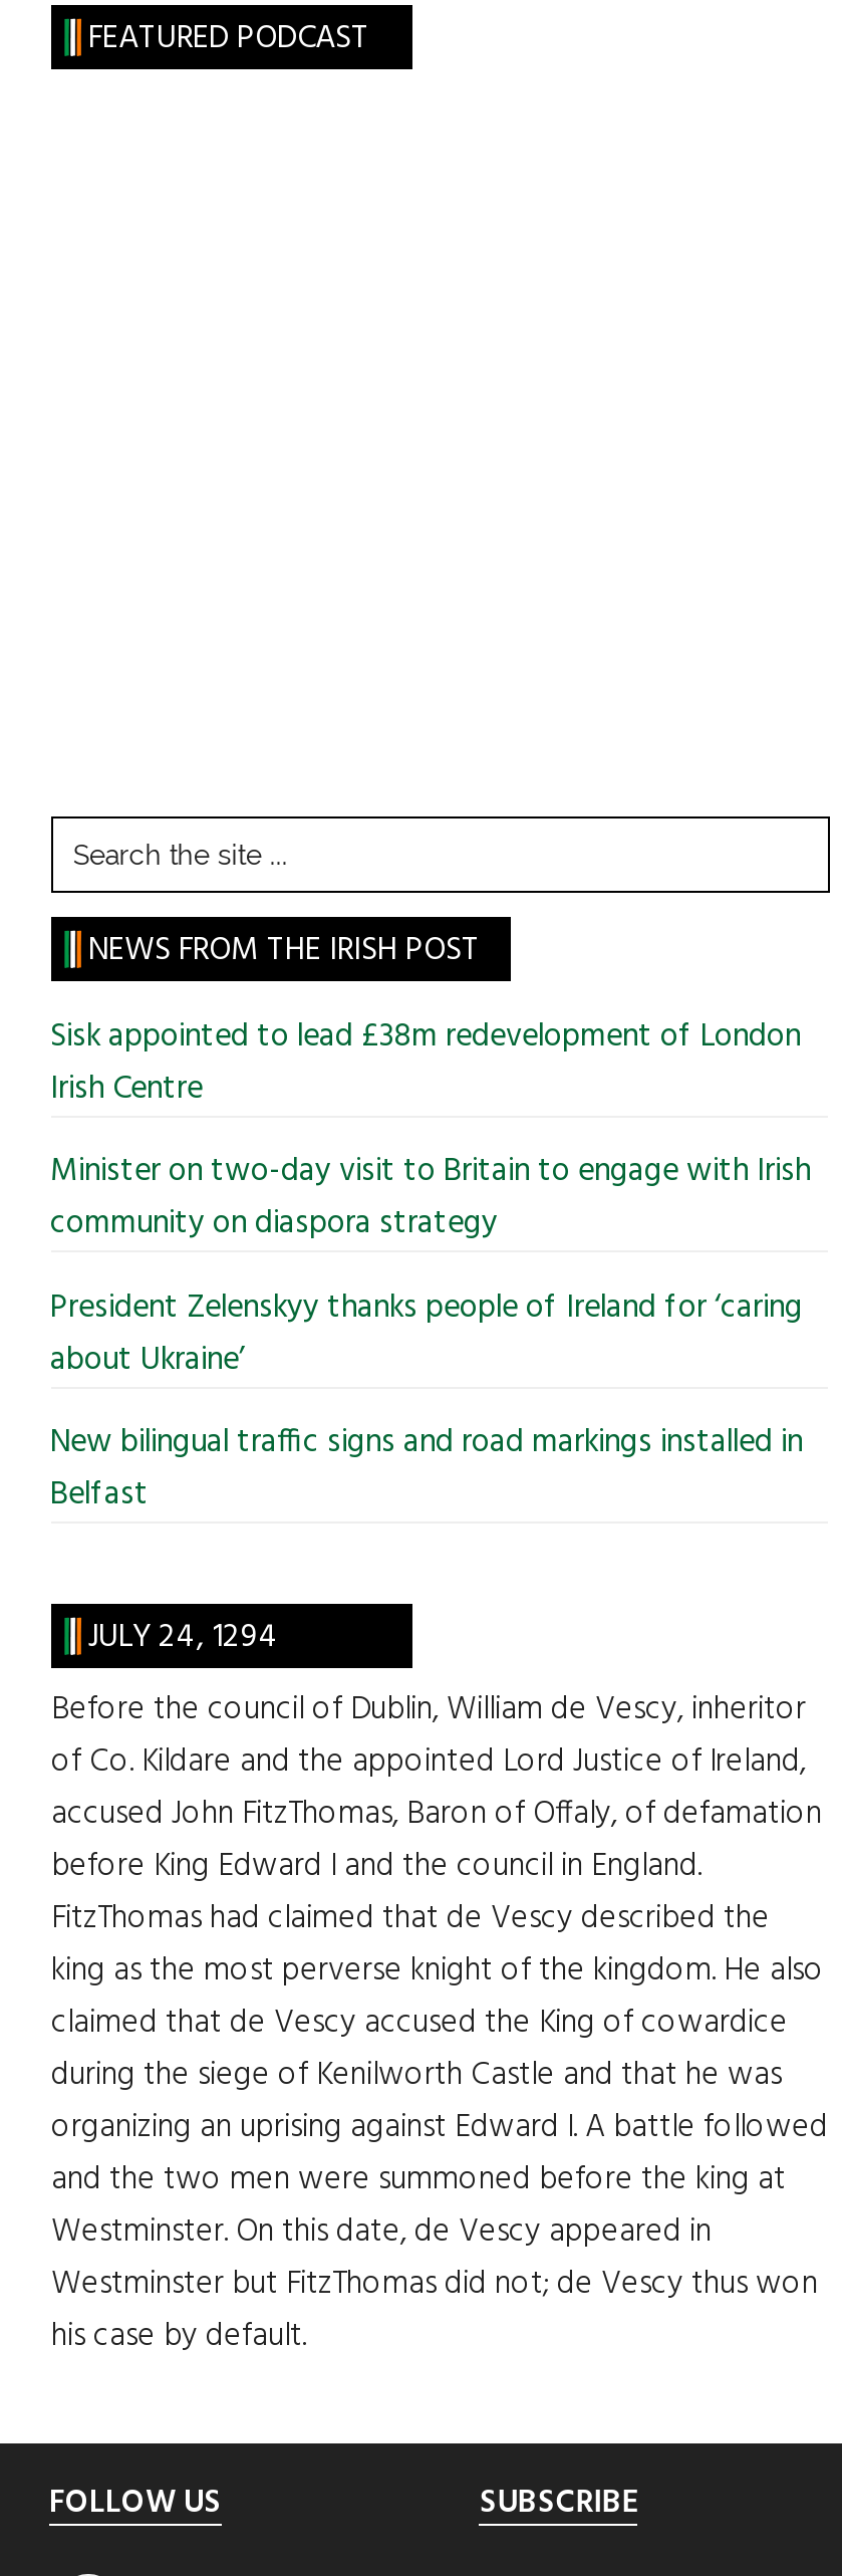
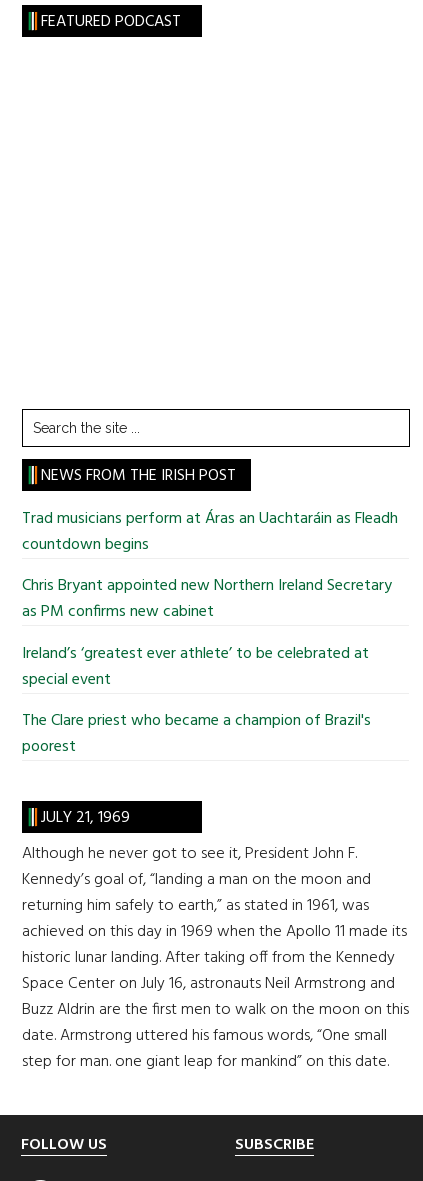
[50,1011,801,1116] Sisk appointed to lead £38m redevelopment of London | Irish Centre -> [21,506,397,558] Trad musicians perform at Áras an Uachtaráin as Fleadh | countdown begins
[50,1147,811,1251] Minister on two-day visit to Britain to engage with Irish | community on diaspora strategy -> [21,573,391,625] Chris Bryant appointed new Northern Ireland Secretary | as PM confirms new cabinet
[50,1282,803,1387] President Zelenskyy thanks people of Ireland for ‘caring | about Ukraine’ -> [21,641,368,693] Ireland’s ‘greatest ever athlete’ to be celebrated at | special event
[50,1418,803,1522] New bilingual traffic signs and road markings installed in | Belfast -> [21,708,370,760] The Clare priest who became a champion of Brazil's | poorest
[51,1613,828,2364] JULY 24, 1294 | Before the council of Dublin, William de Vescy, inheritor | of Co. Kildare and the appointed Lord Justice of Ireland, | accused John FitzThomas, Baron of Offaly, of defamation | before King Edward I and the council in England. | FitzThomas had claimed that de Vescy described the | king as the most perverse knight of the kingdom. He also | claimed that de Vescy accused the King of cowardice | during the siege of Kenilworth Castle and that he was | organizing an uprising against Edward I. A battle followed | and the two men were summoned before the king at | Westminster. On this date, de Vescy appeared in | Westminster but FitzThomas did not; de Vescy thus won | his case by default. -> [22,805,409,1075] JULY 21, 1969 | Although he never got to see it, President John F. | Kennedy’s goal of, “landing a man on the moon and | returning him safely to earth,” as stated in 1961, was | achieved on this day in 1969 when the Apollo 11 made its | historic lunar landing. After taking off from the Kennedy | Space Center on July 16, astronauts Neil Armstrong and | Buzz Aldrin are the first men to walk on the moon on this | date. Armstrong uttered his famous words, “One small | step for man. one giant leap for mankind” on this date.

